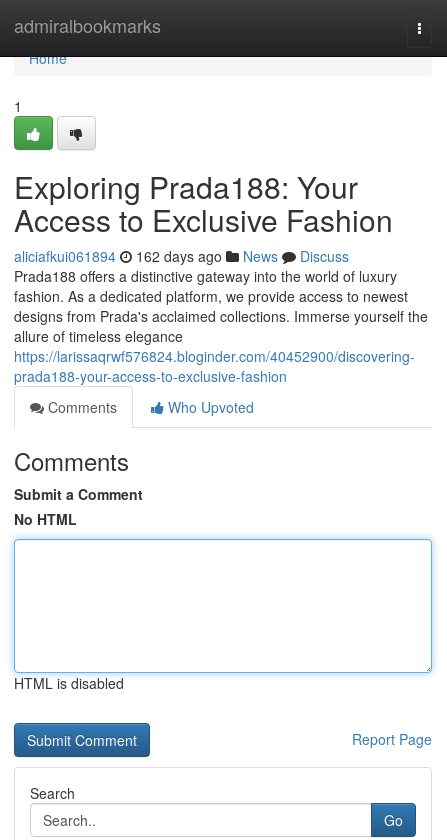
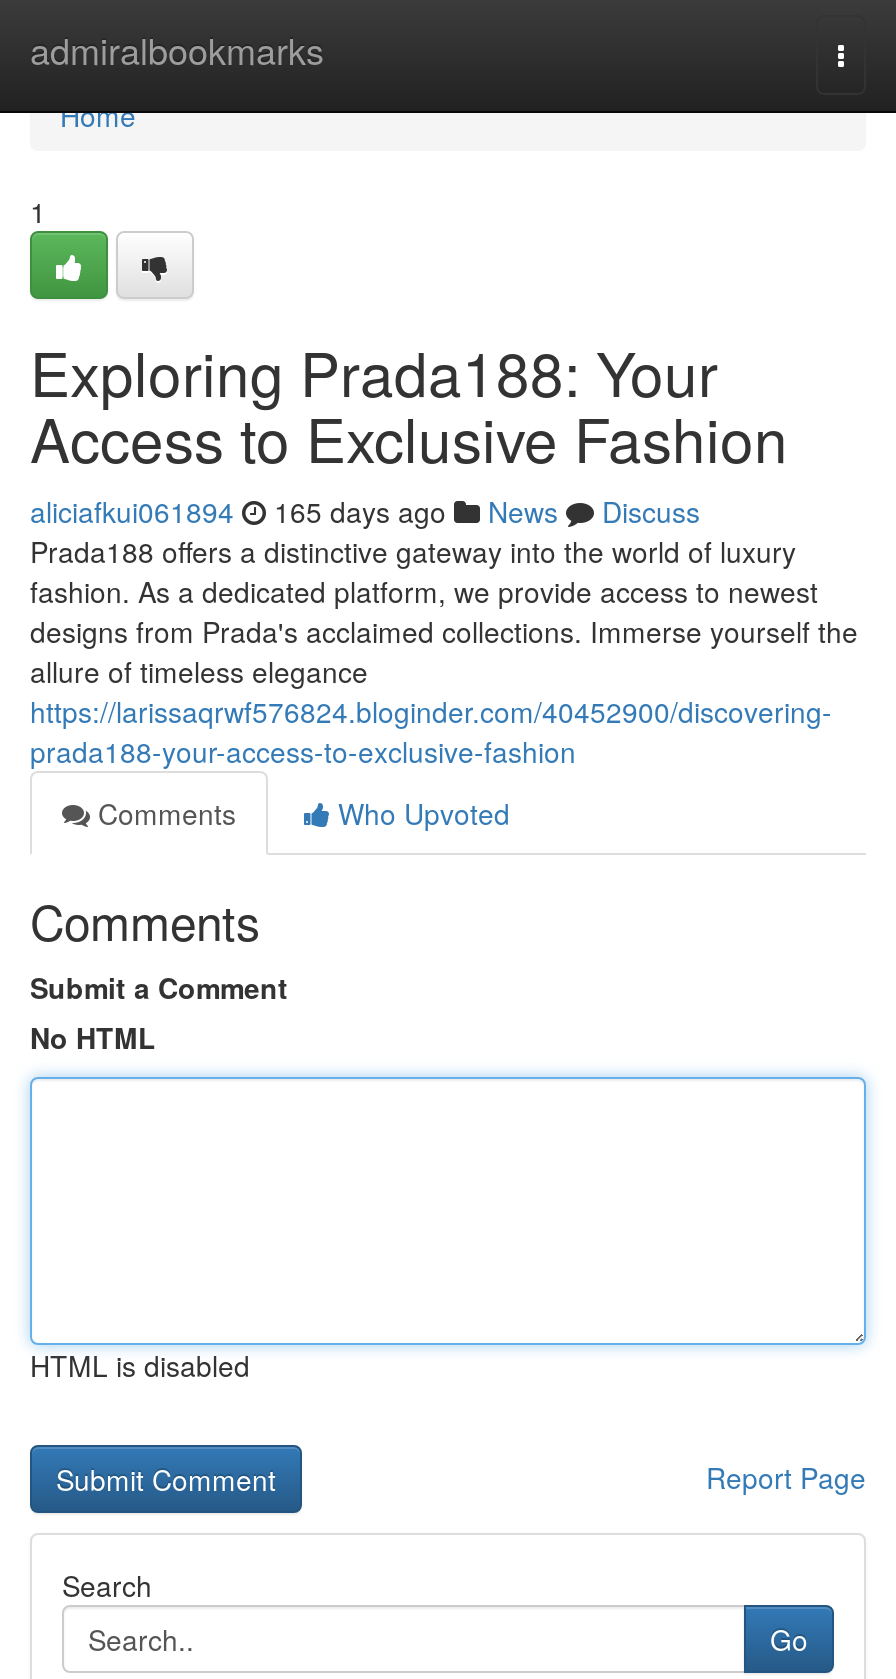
[14,246,349,266] aliciafkui061894 162 days ago News Discuss -> [30,491,700,531] aliciafkui061894 165 days ago News Discuss

